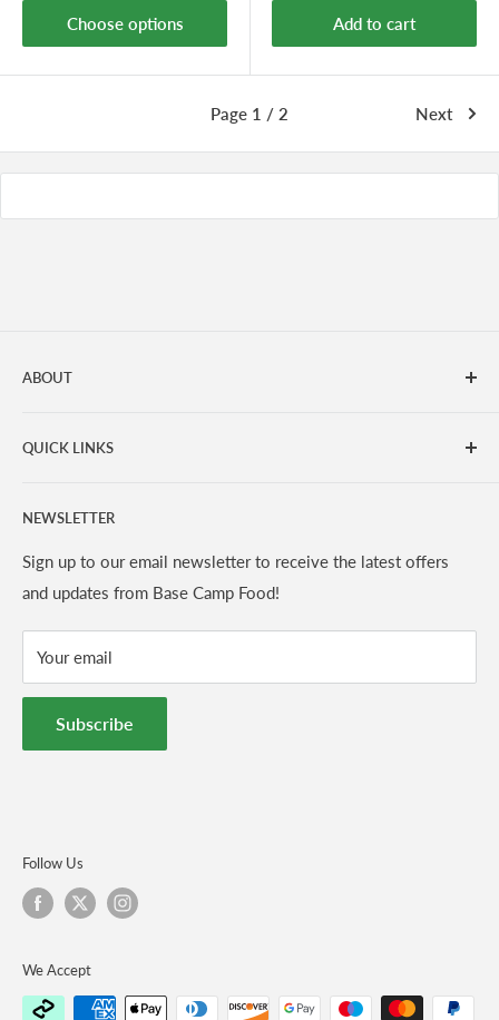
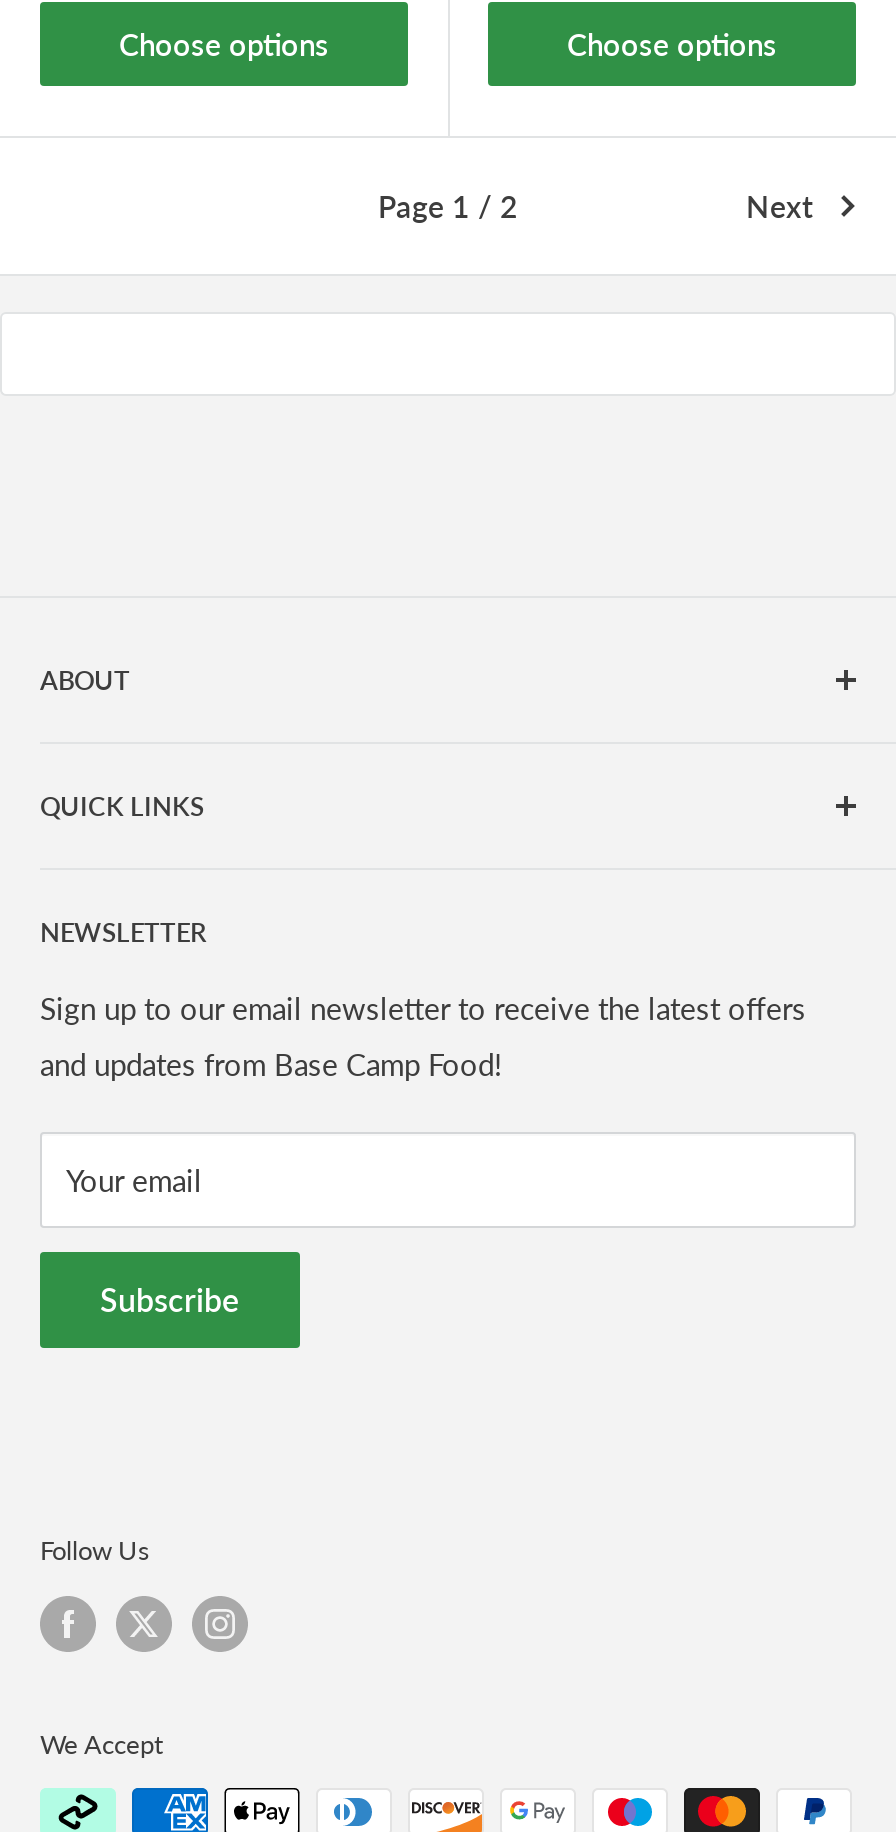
[333,14,415,34] Add to cart -> [567,25,777,61] Choose options

